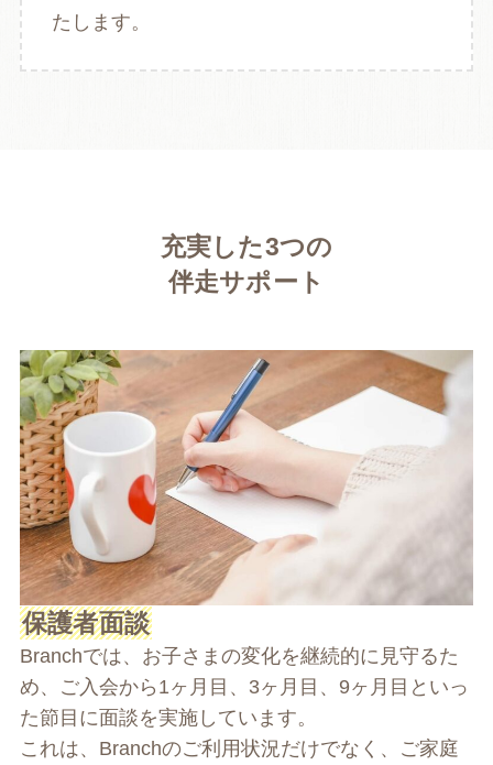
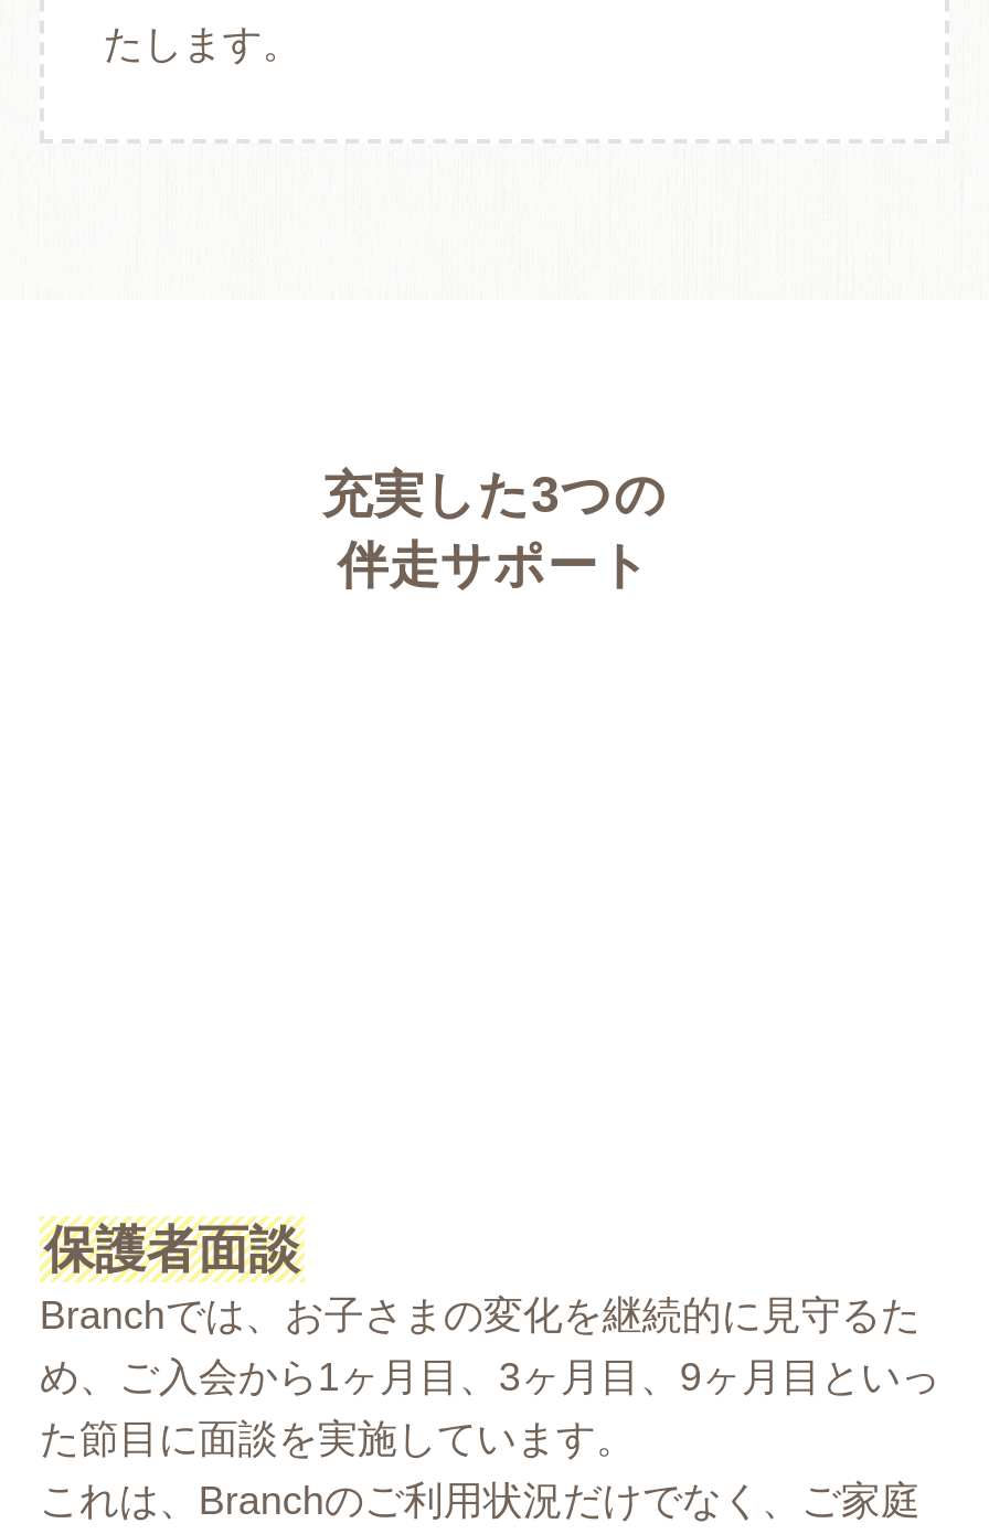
[19,349,474,606] [image] -> none

